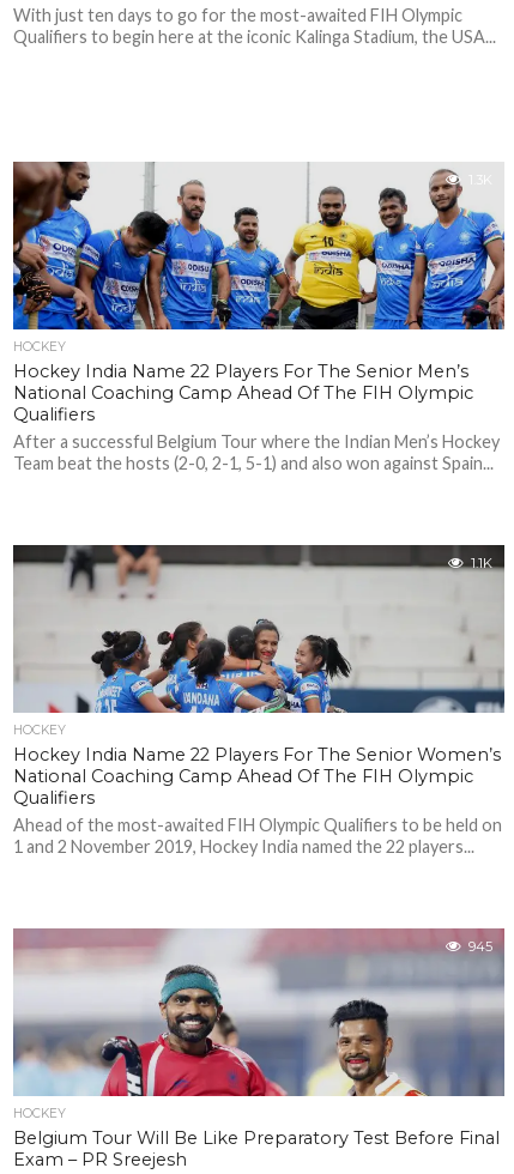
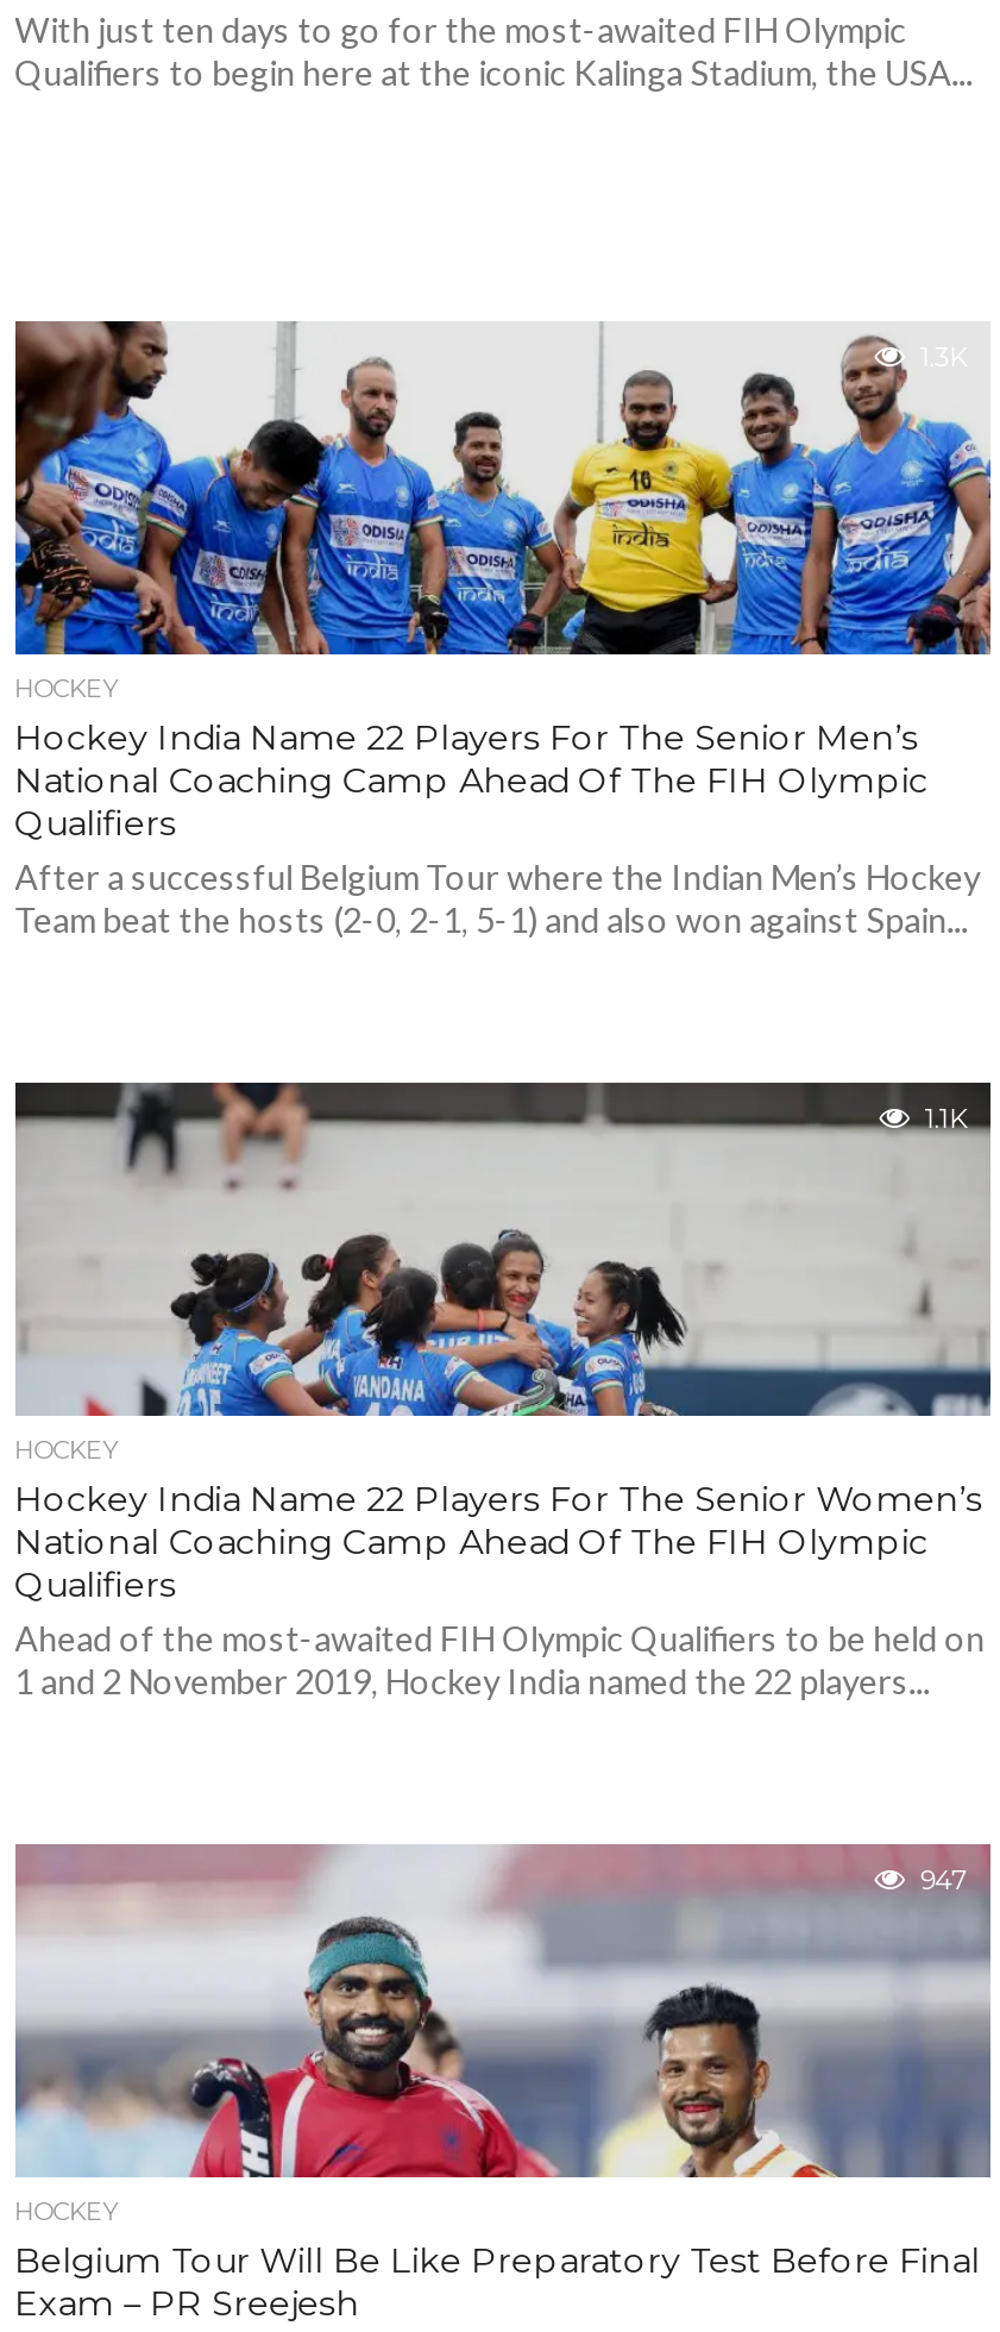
[469,938,493,955] 945 -> [920,1863,967,1897] 947

